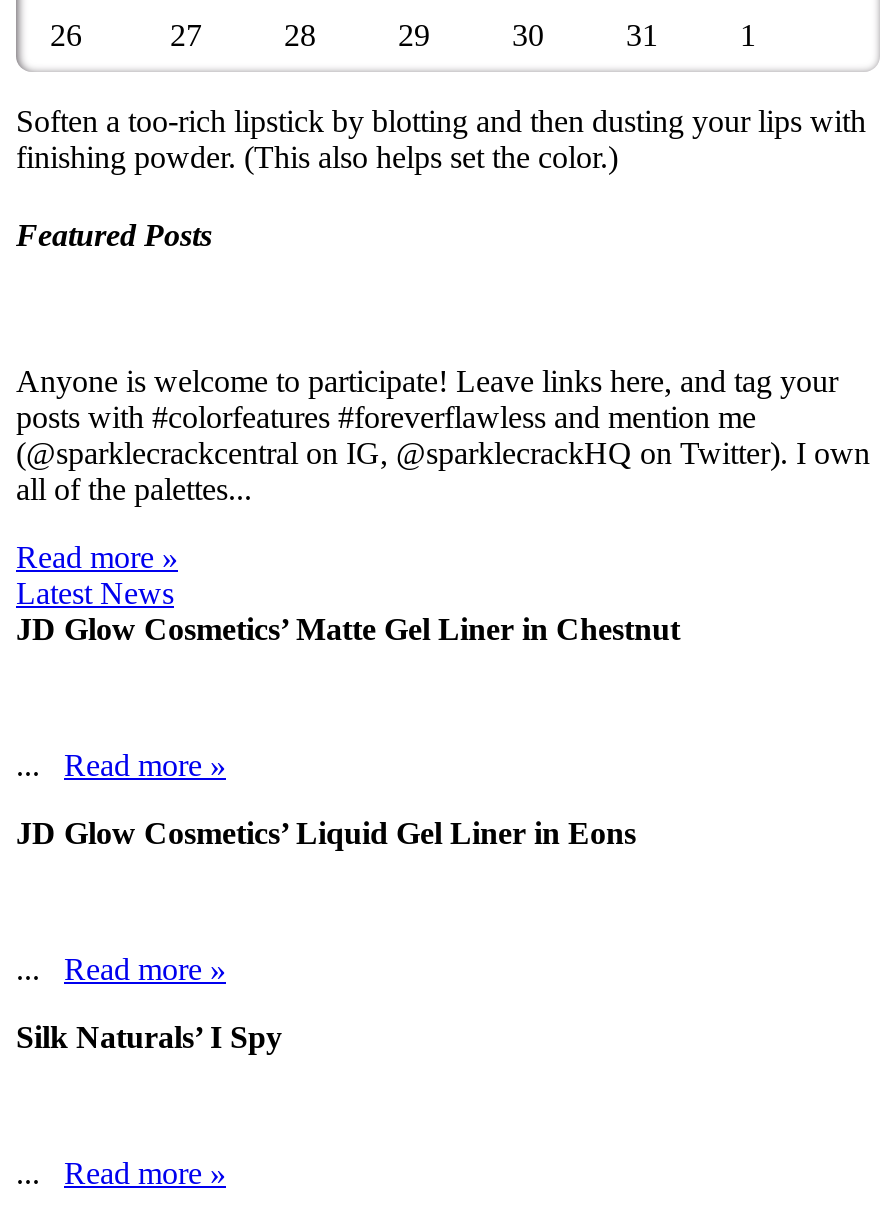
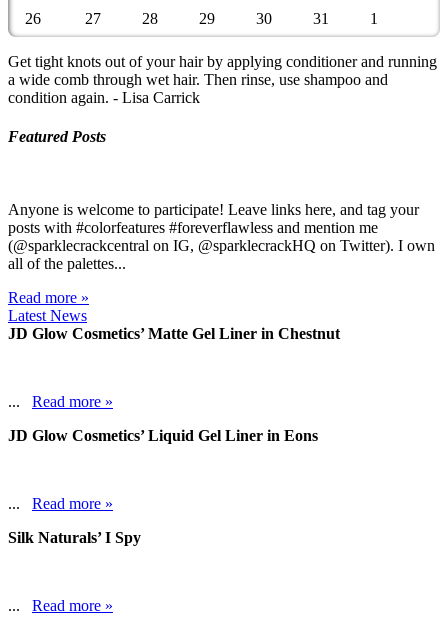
[16,103,866,173] Soften a too-rich lipstick by blotting and then dusting your lips with | finishing powder. (This also helps set the color.) -> [8,53,437,106] Get tight knots out of your hair by applying conditioner and running | a wide comb through wet hair. Then rinse, use shampoo and | condition again. - Lisa Carrick

